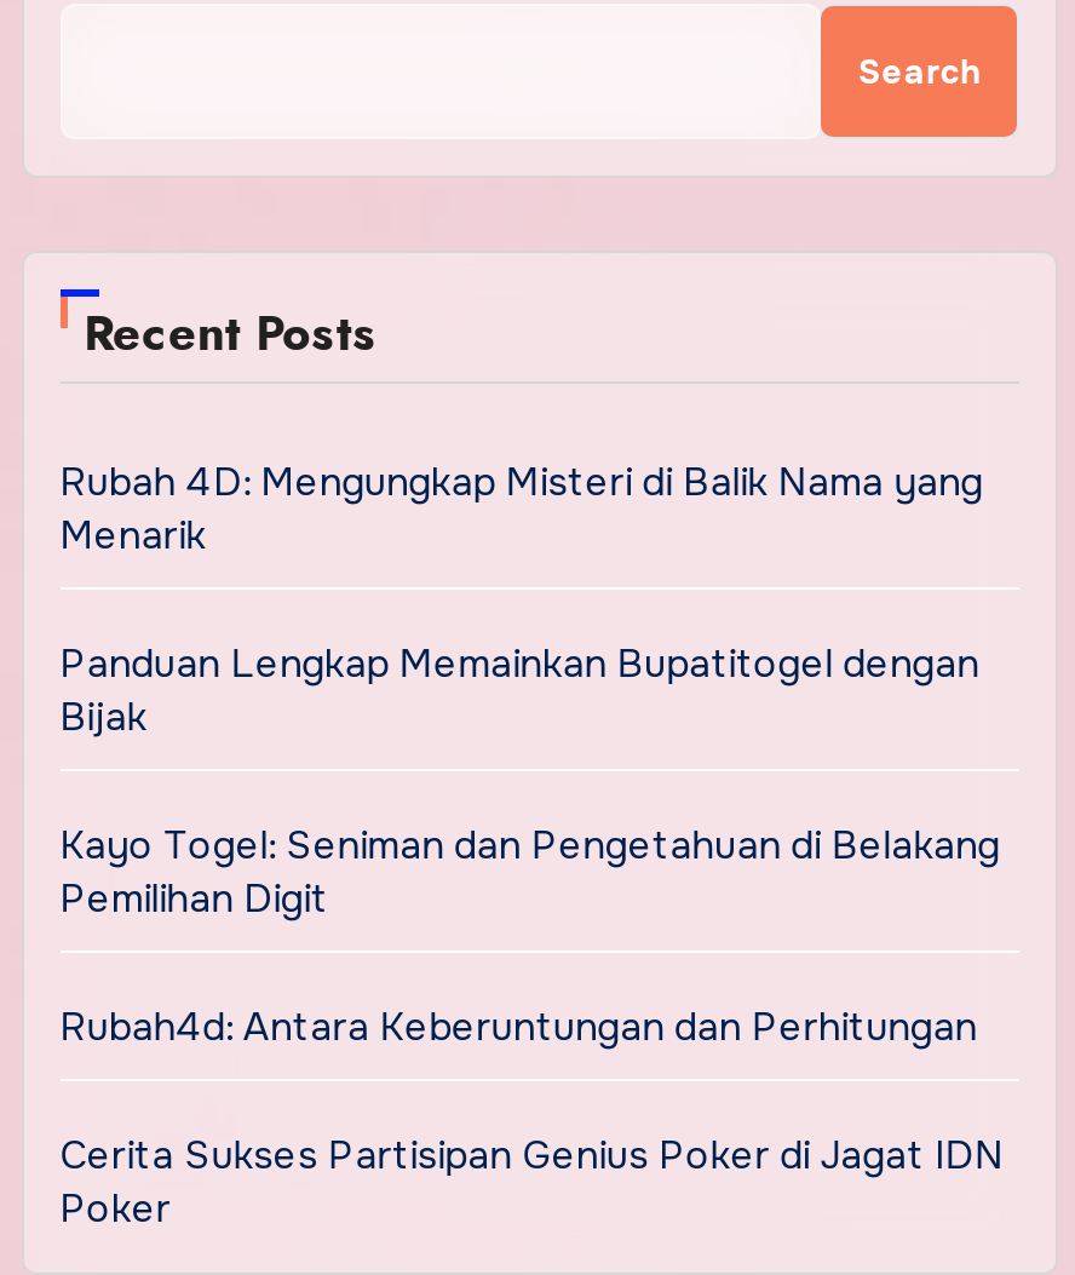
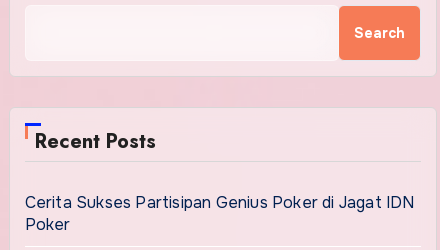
[60,456,1000,1052] Rubah 4D: Mengungkap Misteri di Balik Nama yang | Menarik | Panduan Lengkap Memainkan Bupatitogel dengan | Bijak | Kayo Togel: Seniman dan Pengetahuan di Belakang | Pemilihan Digit | Rubah4d: Antara Keberuntungan dan Perhitungan -> none

